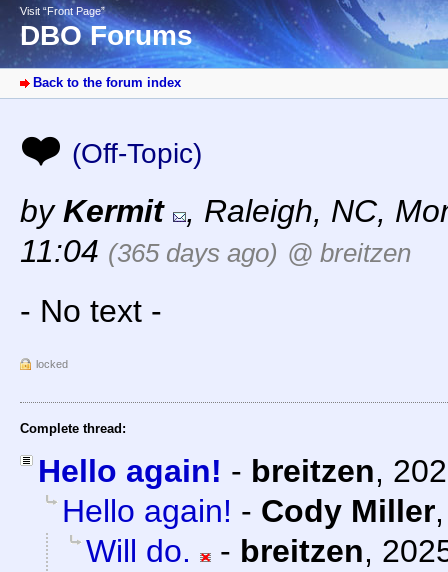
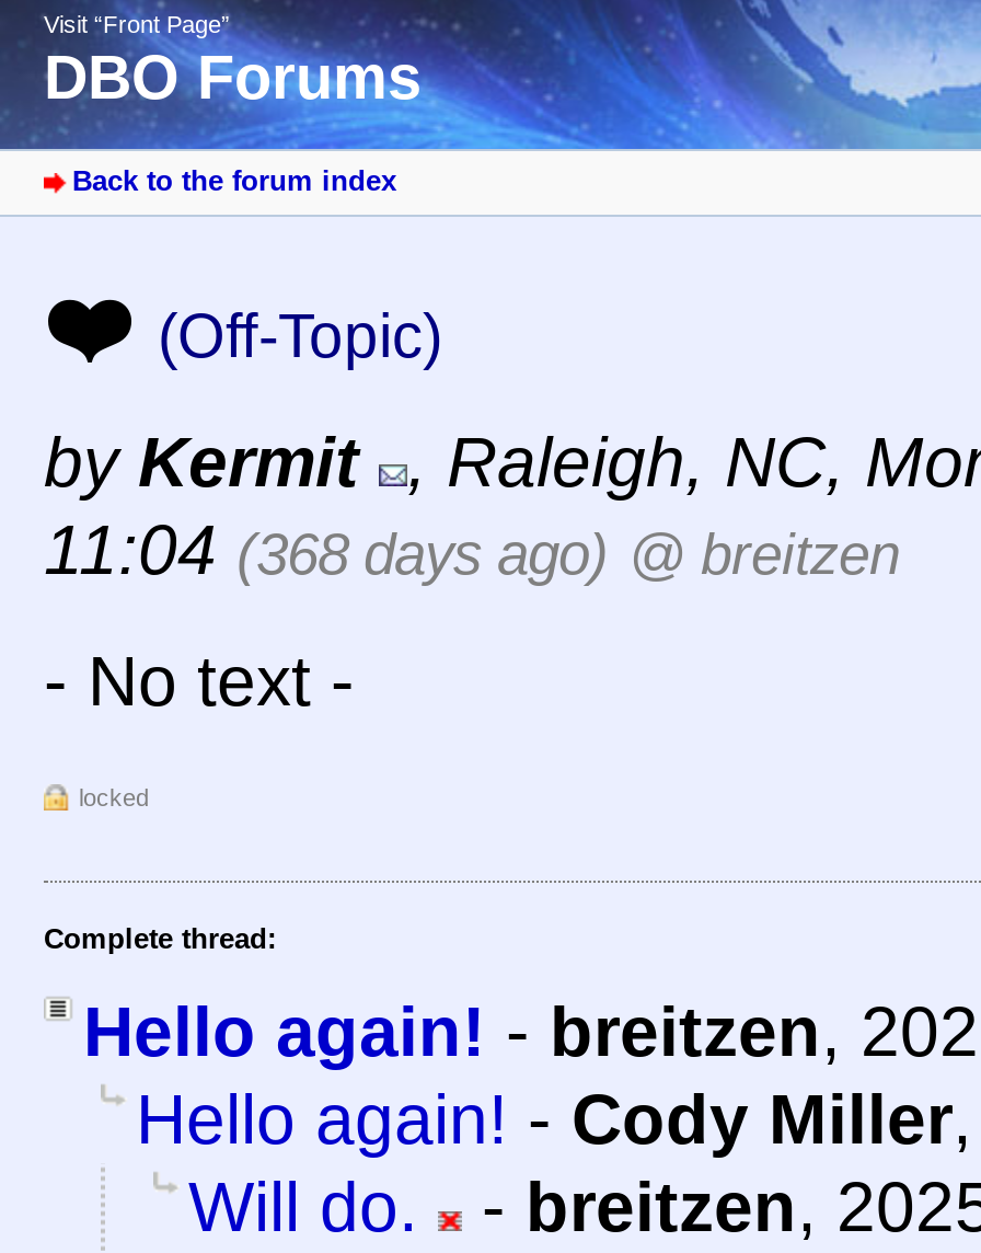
[20,233,411,269] 11:04 (365 days ago) @ breitzen -> [44,511,900,590] 11:04 (368 days ago) @ breitzen

